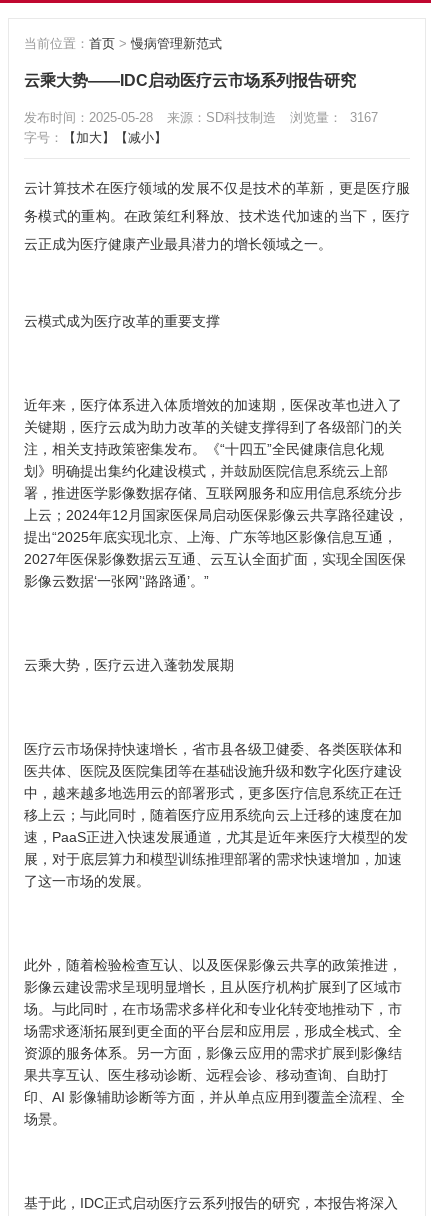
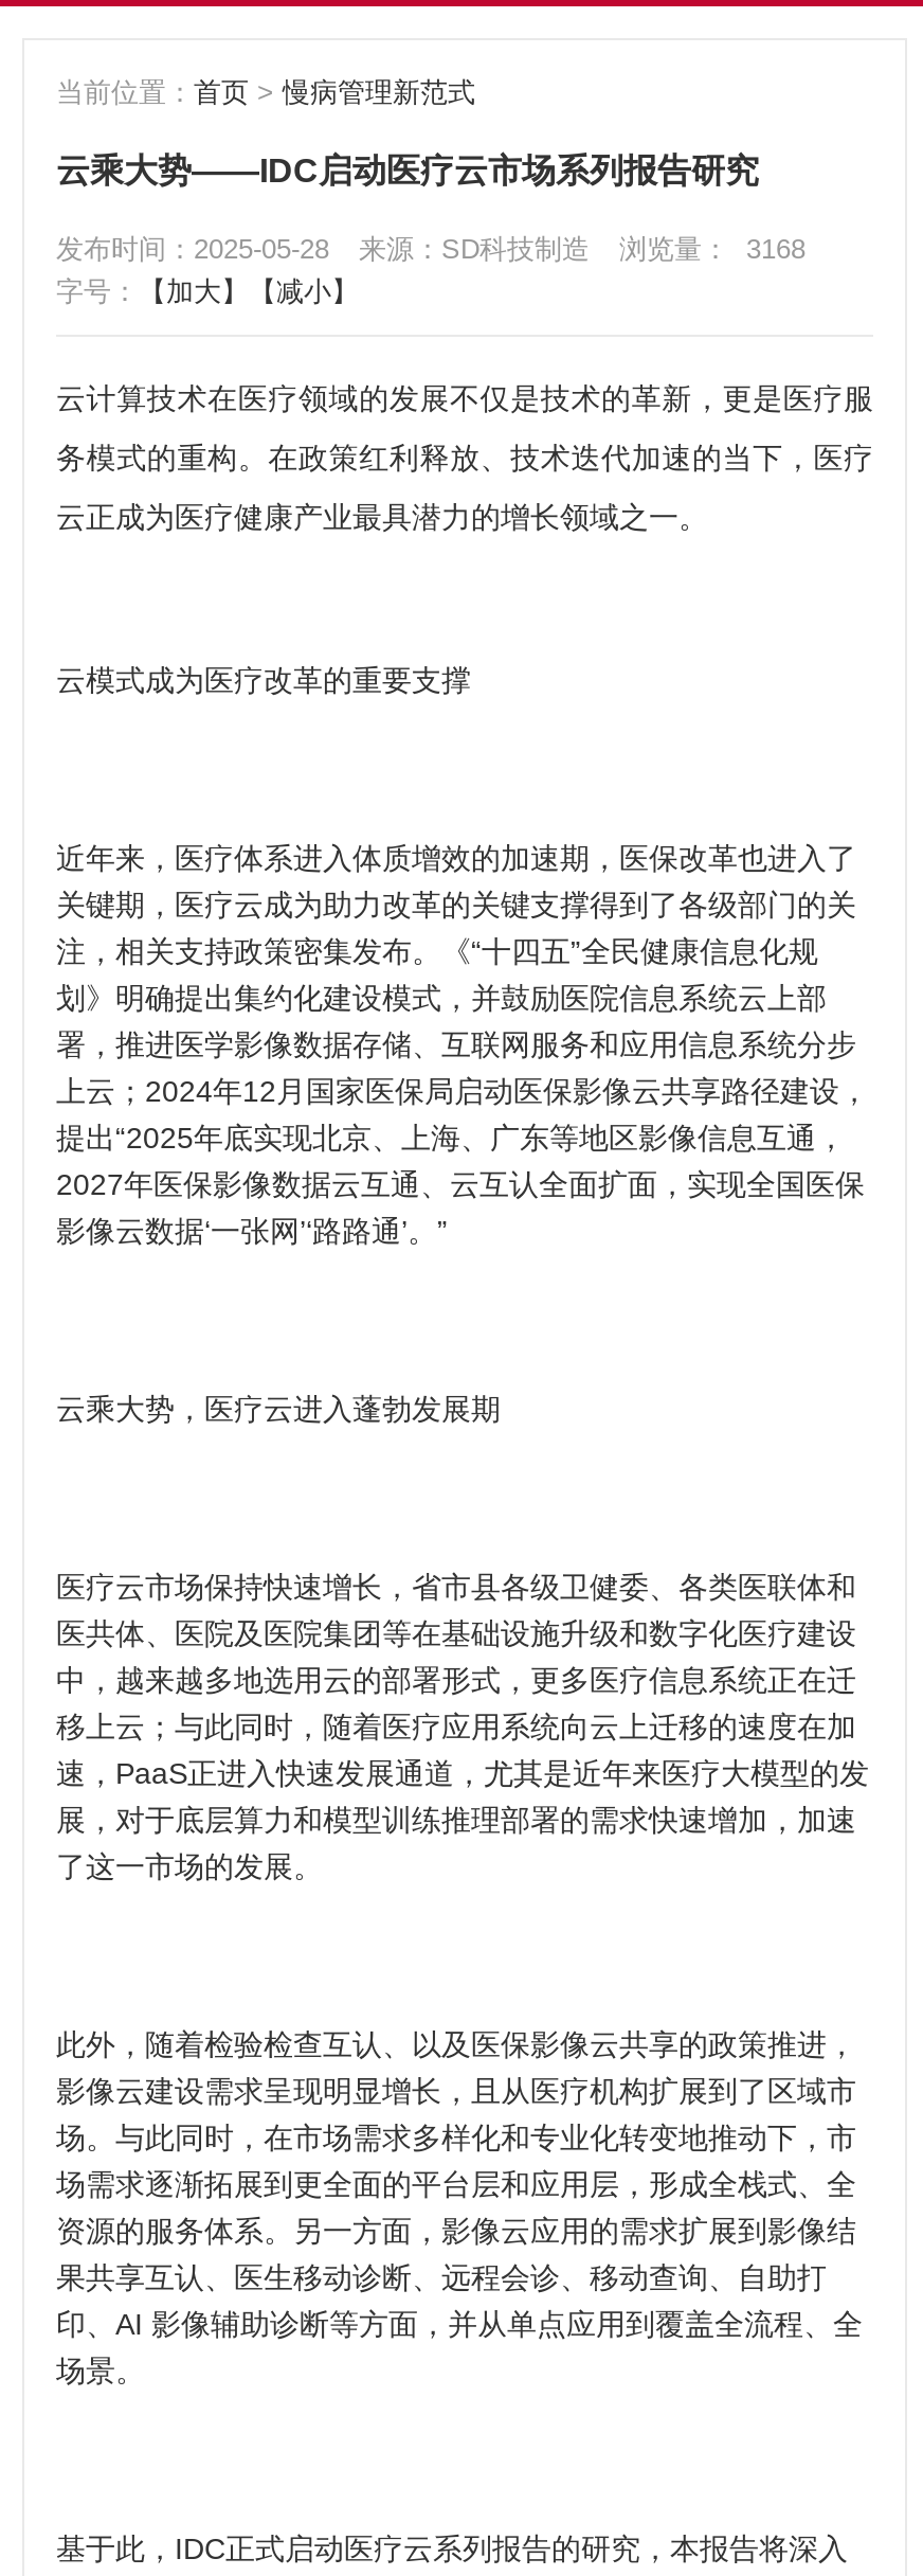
[24,110,378,125] 发布时间：2025-05-28 来源：SD科技制造 浏览量： 3167 -> [56,233,806,264] 发布时间：2025-05-28 来源：SD科技制造 浏览量： 3168

